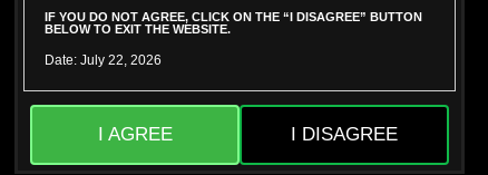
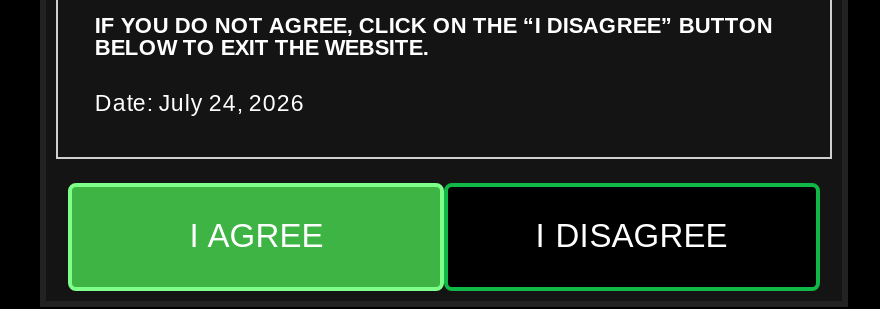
[45,53,162,67] Date: July 22, 2026 -> [95,90,305,116] Date: July 24, 2026

